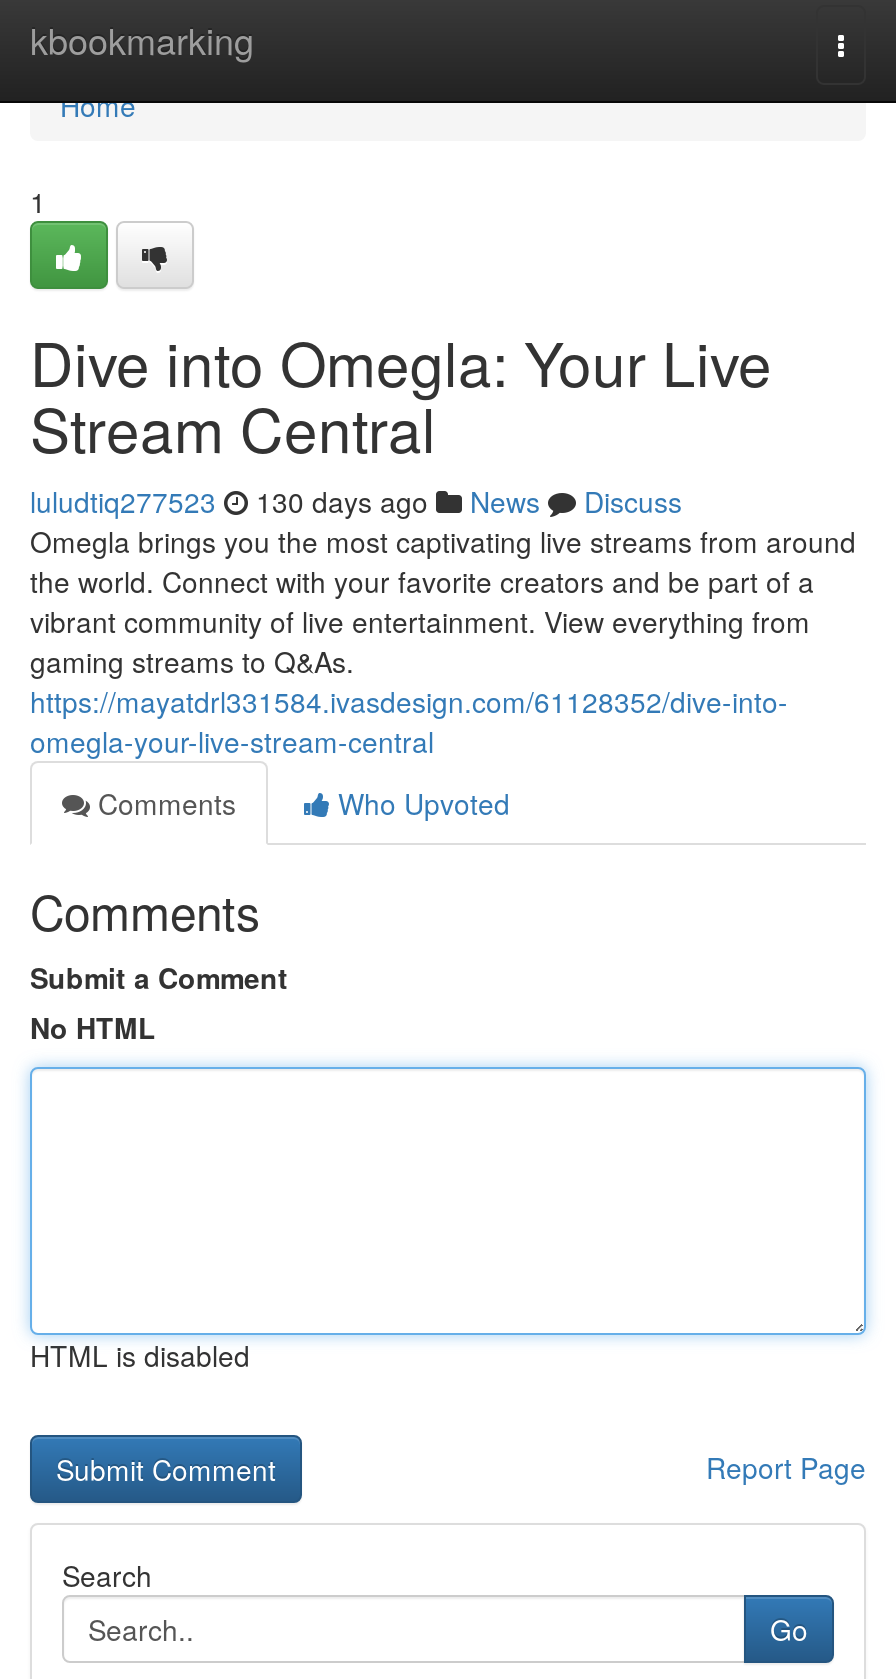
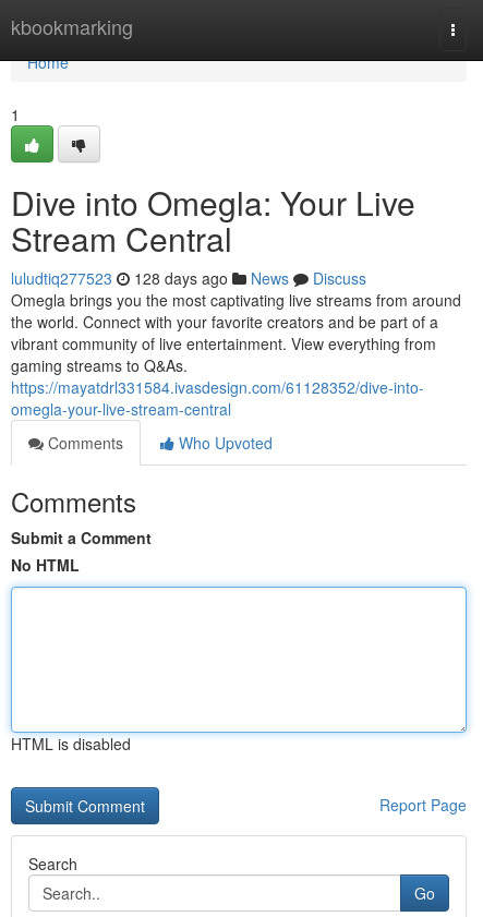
[30,481,682,521] luludtiq277523 130 days ago News Discuss -> [11,267,366,289] luludtiq277523 128 days ago News Discuss

